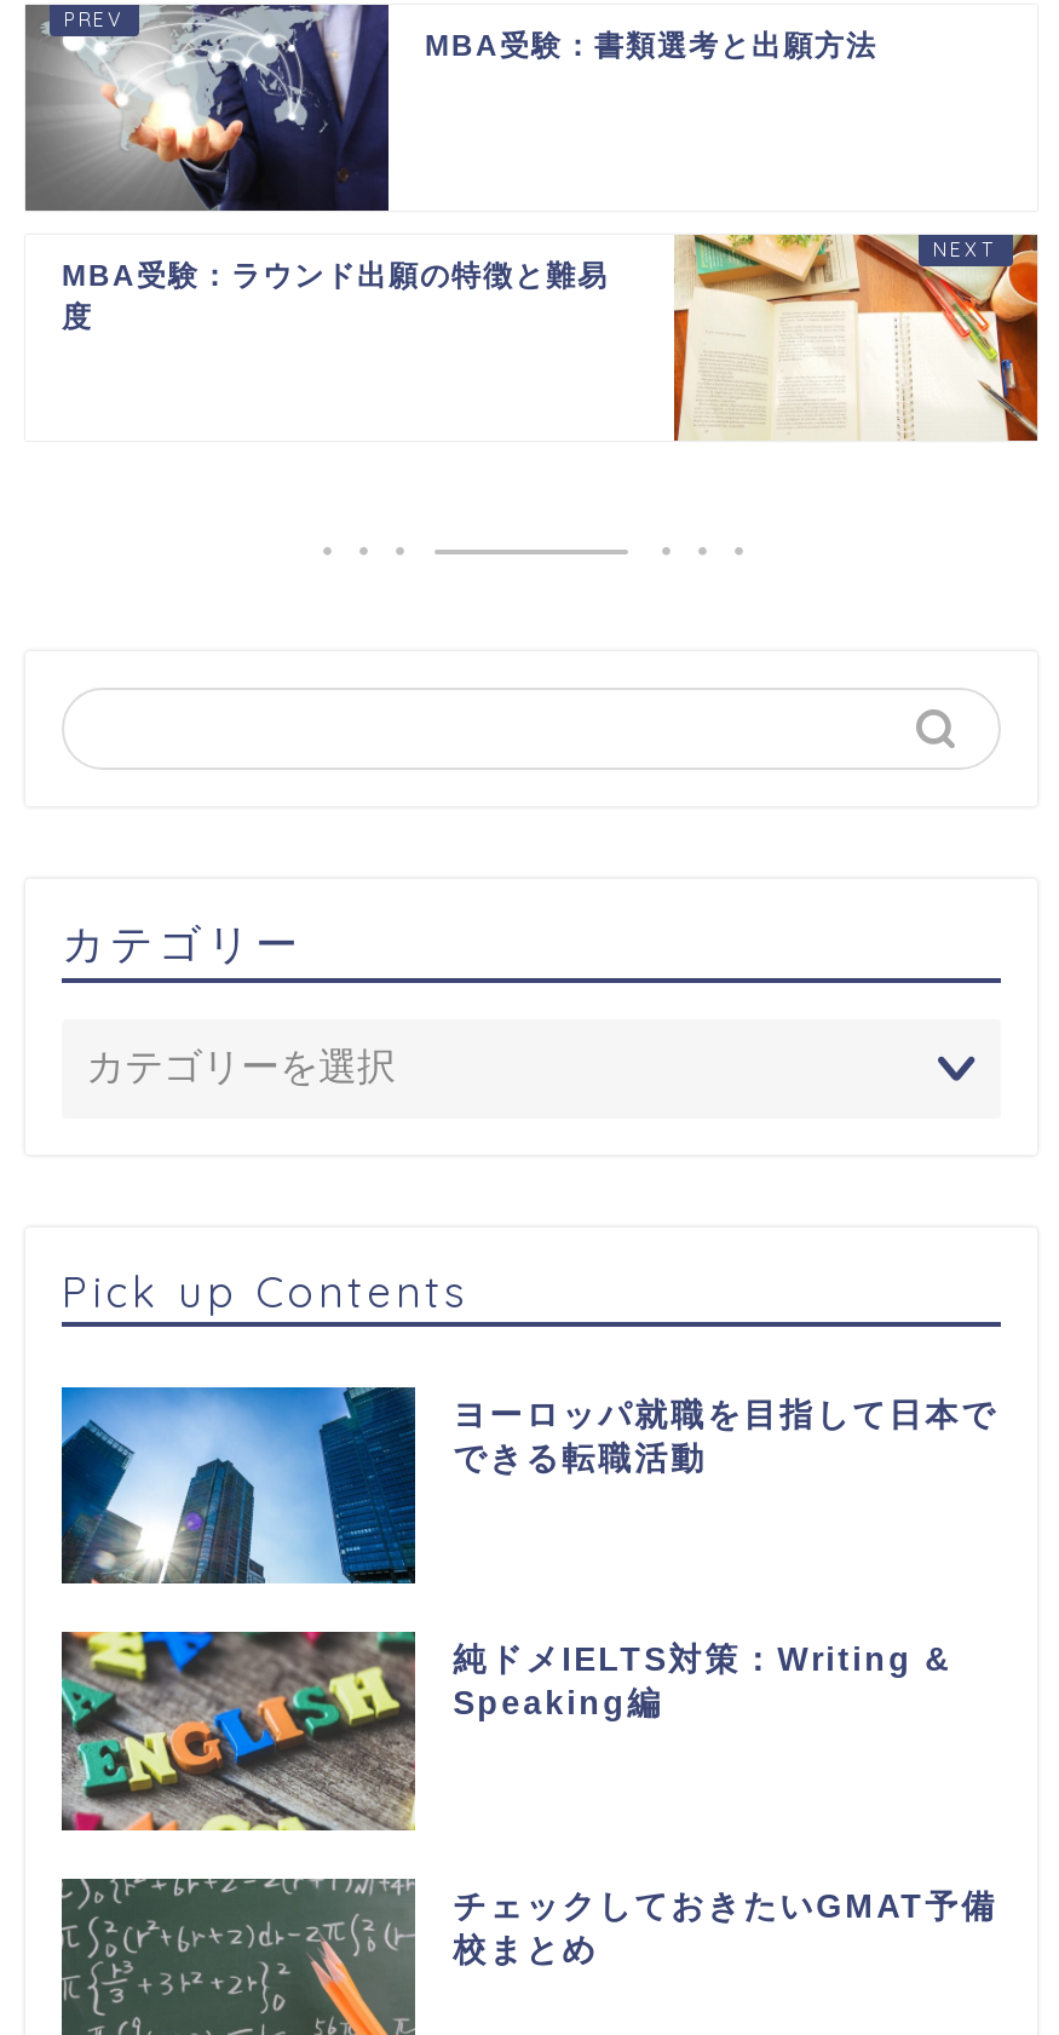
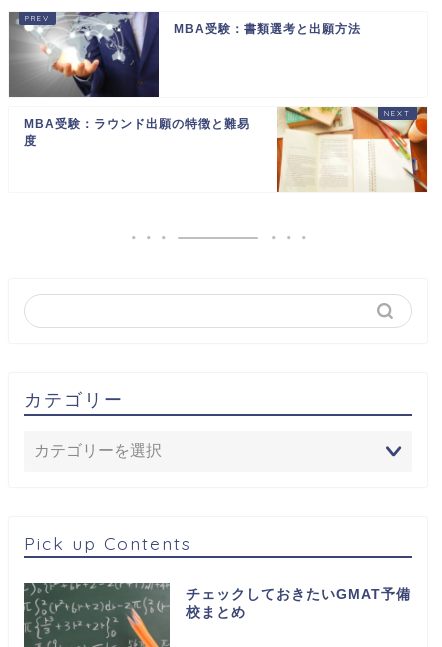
[59,1385,998,1588] [image] | ヨーロッパ就職を目指して日本で | できる転職活動 -> none
[59,1629,952,1835] [image] | 純ドメIELTS対策：Writing & | Speaking編 -> none

